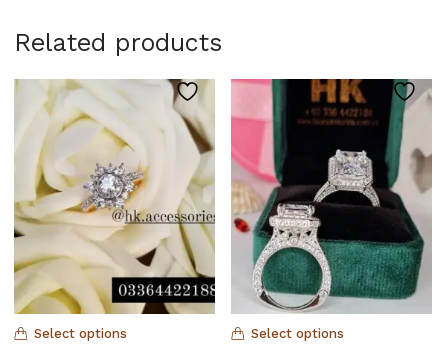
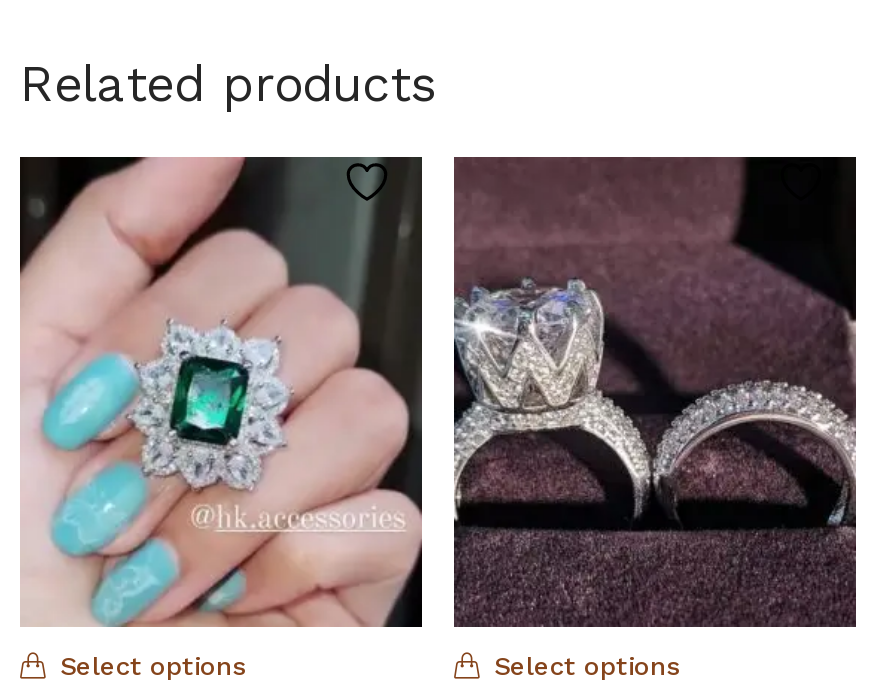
[13,79,215,315] [image] -> [18,155,424,629] [image]
[230,78,433,314] [image] -> [452,155,858,629] [image]

